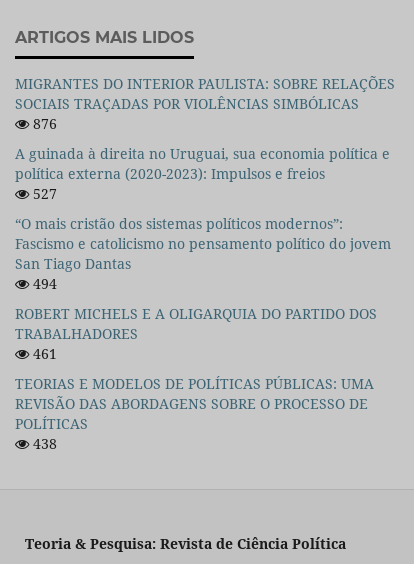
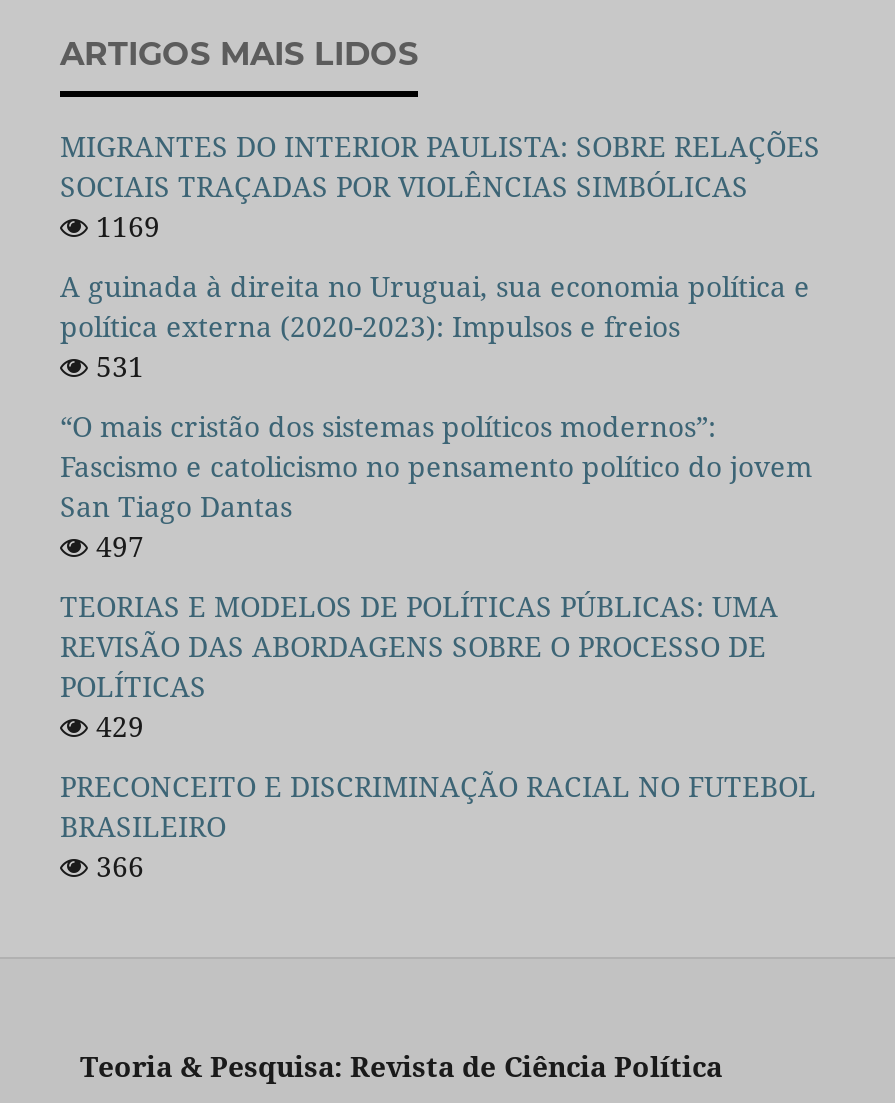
[29,114,57,133] 876 -> [88,207,160,245] 1169
[29,184,57,203] 527 -> [88,347,144,385] 531
[15,274,377,363] 494 | ROBERT MICHELS E A OLIGARQUIA DO PARTIDO DOS | TRABALHADORES | 461 -> [88,527,144,565] 497
moved [15,374,374,433] -> [60,587,778,705]: TEORIAS E MODELOS DE POLÍTICAS PÚBLICAS: UMA | REVISÃO DAS ABORDAGENS SOBRE O PROCESSO DE | POLÍTICAS
[29,434,57,453] 438 -> [60,707,816,885] 429 | PRECONCEITO E DISCRIMINAÇÃO RACIAL NO FUTEBOL | BRASILEIRO | 366

